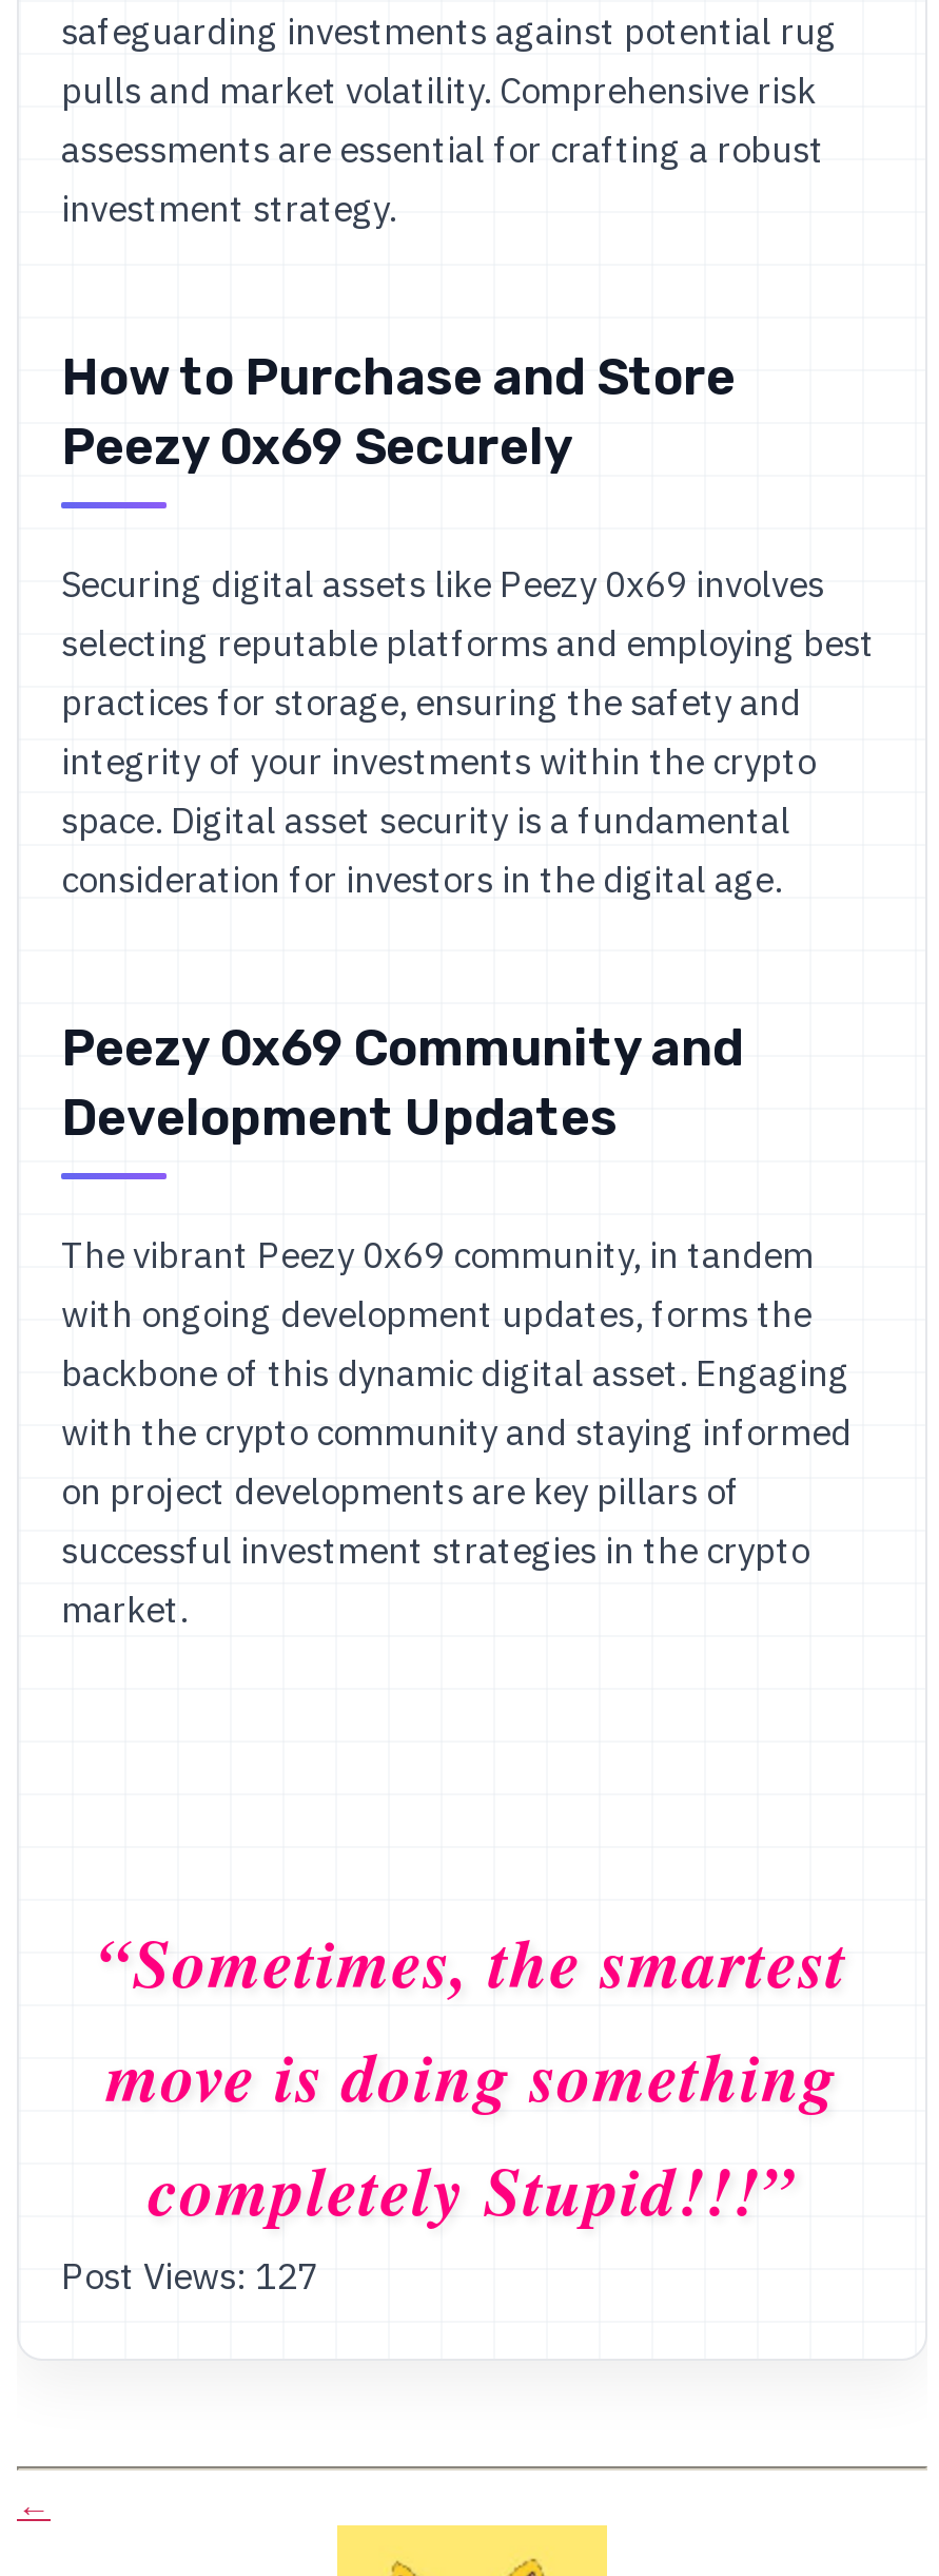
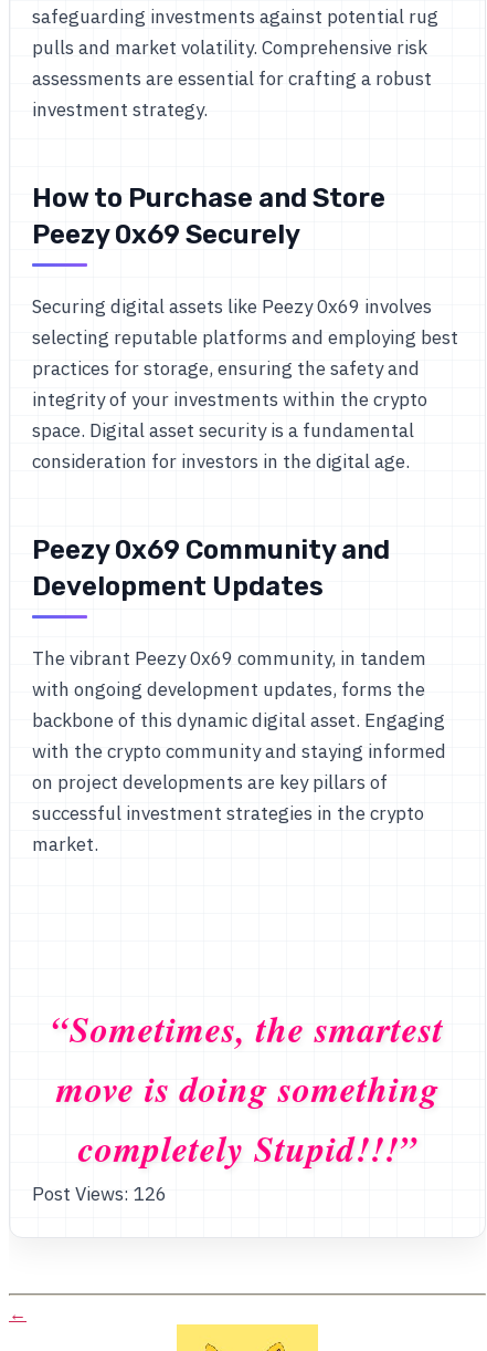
[61,2253,318,2299] Post Views: 127 -> [32,1182,167,1206] Post Views: 126

